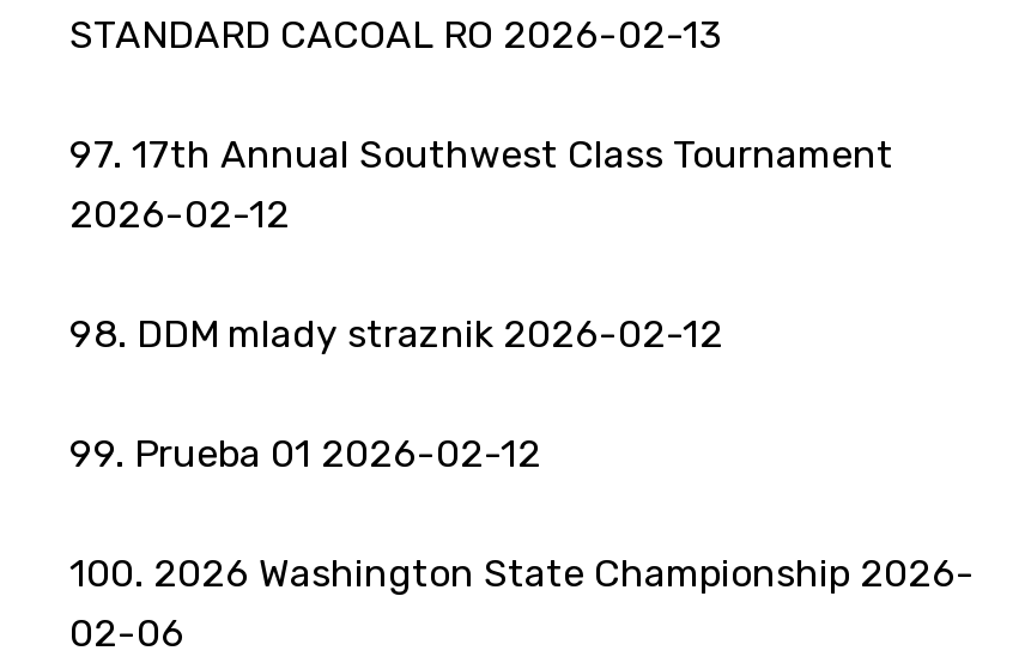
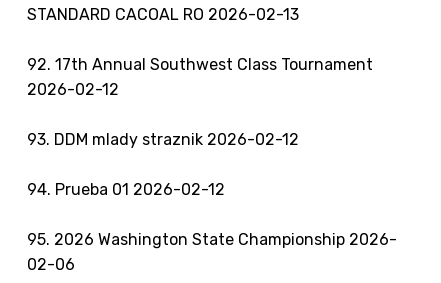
[69,132,893,177] 97. 17th Annual Southwest Class Tournament -> [27,55,373,74] 92. 17th Annual Southwest Class Tournament
[69,311,723,357] 98. DDM mlady straznik 2026-02-12 -> [27,130,299,149] 93. DDM mlady straznik 2026-02-12
[69,431,541,476] 99. Prueba 01 2026-02-12 -> [27,180,225,199] 94. Prueba 01 2026-02-12
[69,551,975,596] 100. 2026 Washington State Championship 2026- -> [27,230,397,249] 95. 2026 Washington State Championship 2026-

